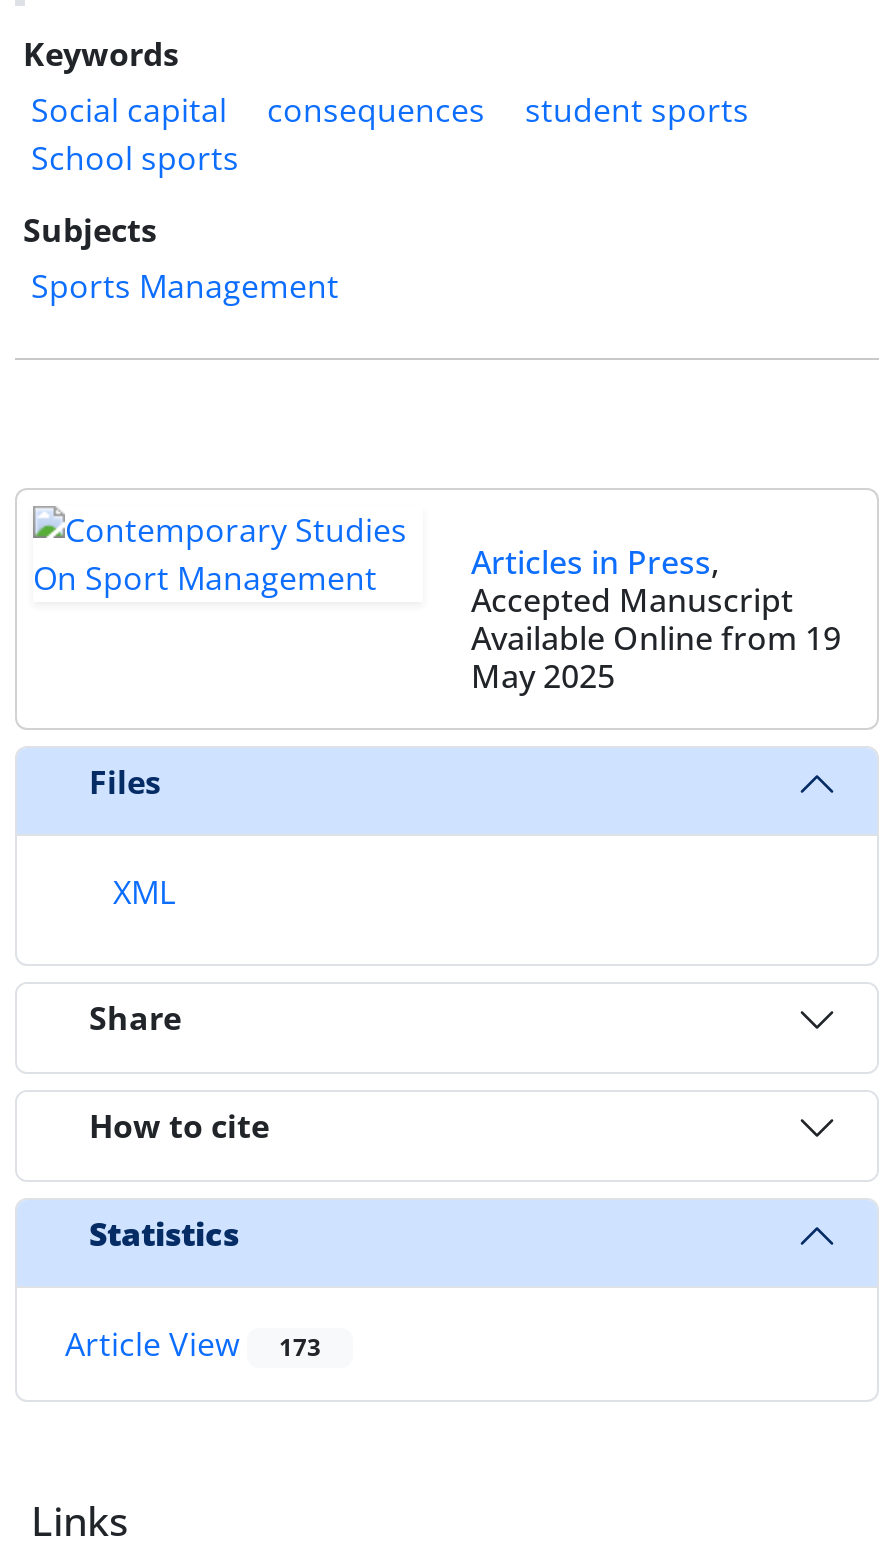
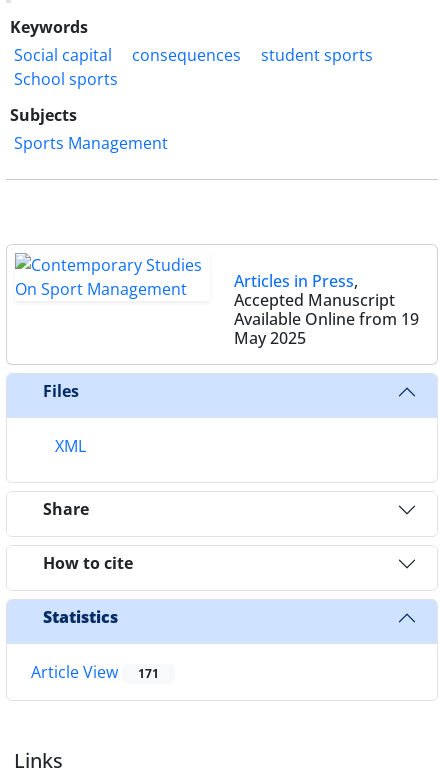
[65,1321,321,1365] Article View 173 -> [31,661,159,683] Article View 171

